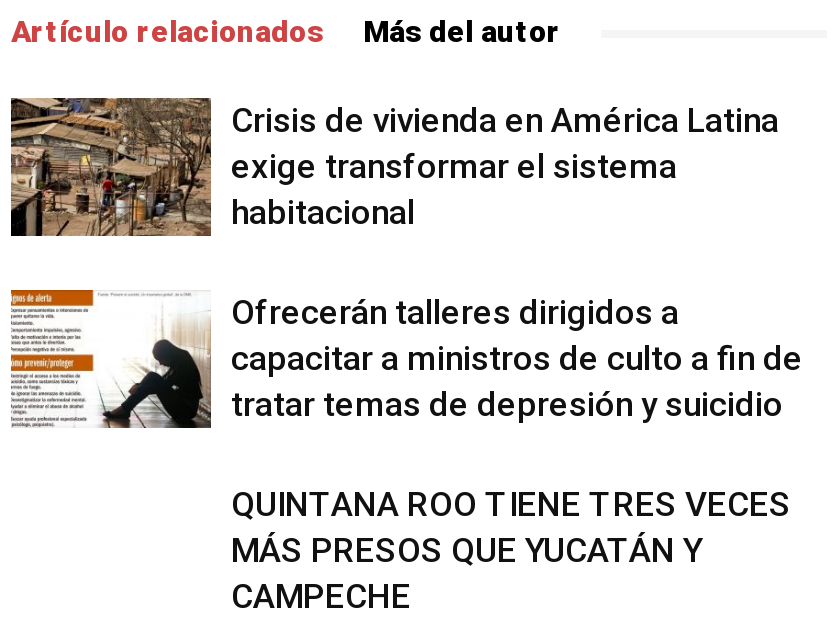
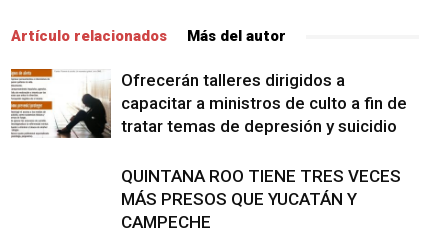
[9,96,779,238] [image] | Crisis de vivienda en América Latina | exige transformar el sistema | habitacional -> none

